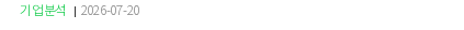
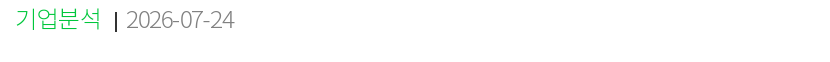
[20,4,139,18] 기업분석 2026-07-20 -> [15,8,233,34] 기업분석 2026-07-24

